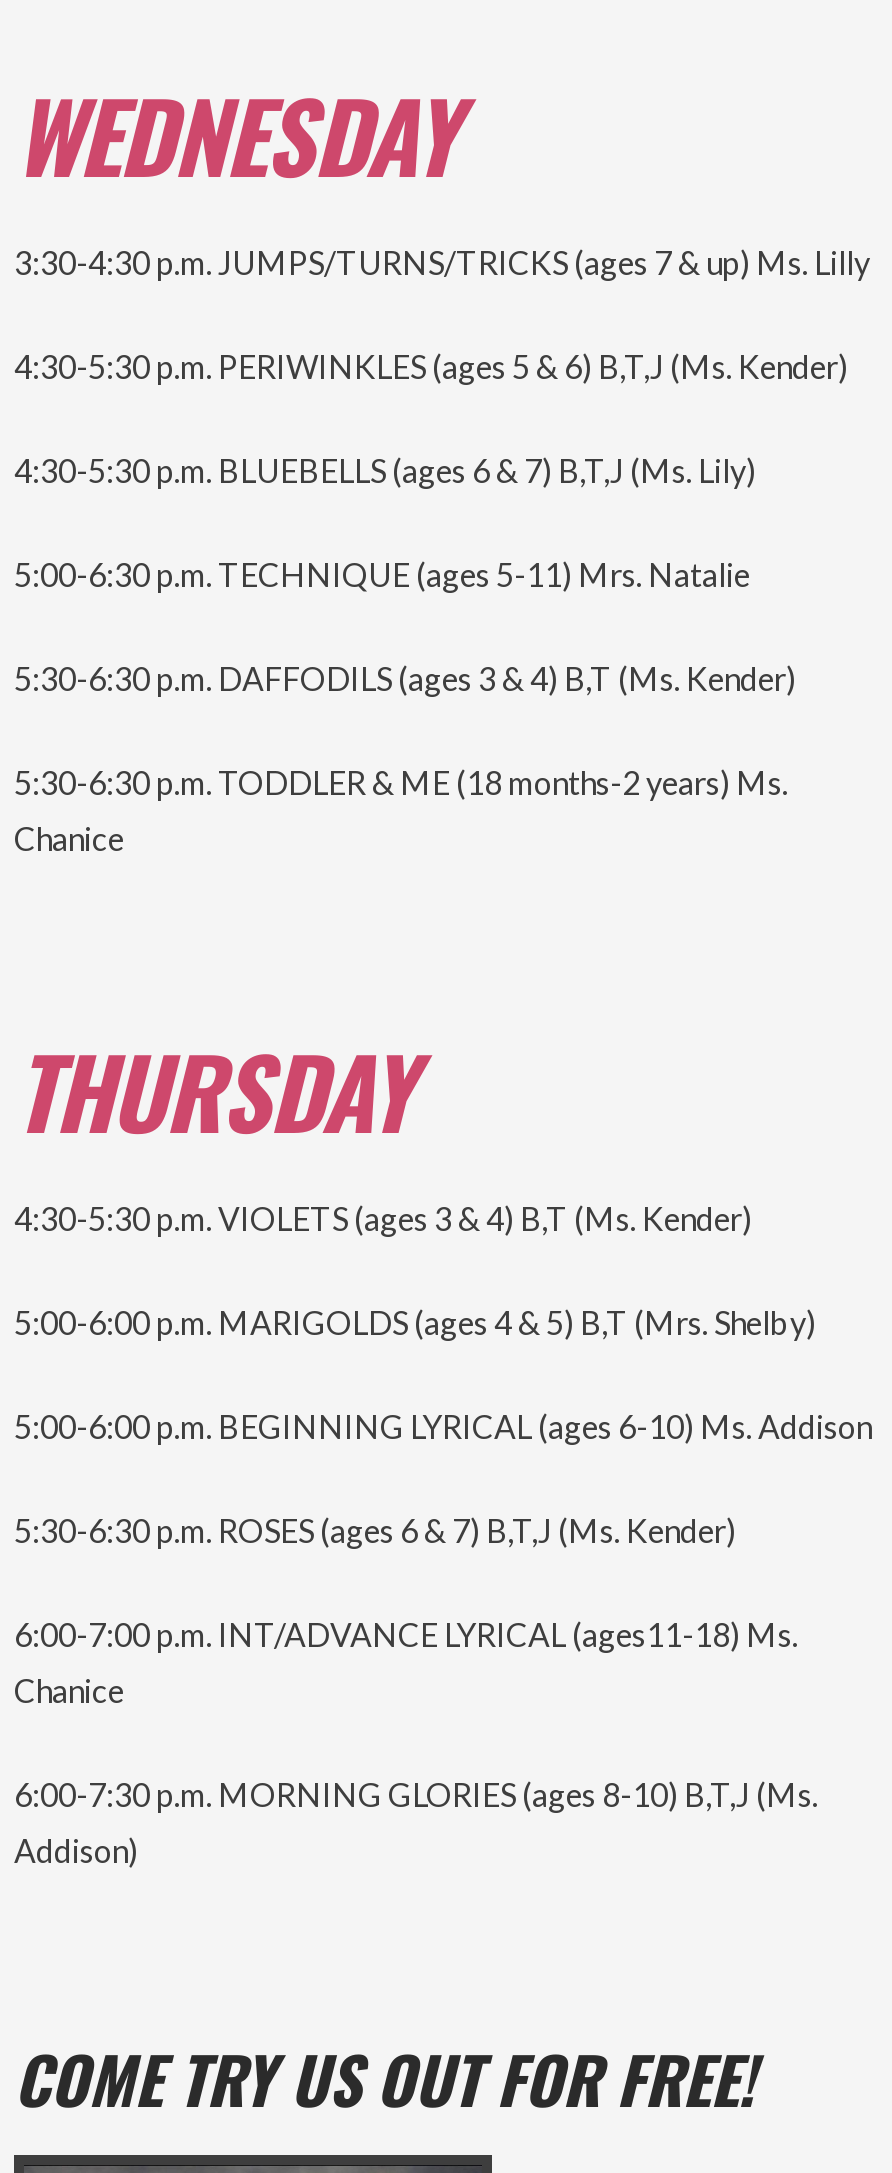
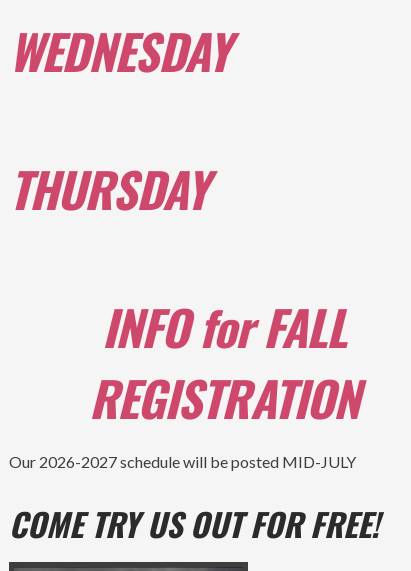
[14,243,870,857] 3:30-4:30 p.m. JUMPS/TURNS/TRICKS (ages 7 & up) Ms. Lilly | 4:30-5:30 p.m. PERIWINKLES (ages 5 & 6) B,T,J (Ms. Kender) | 4:30-5:30 p.m. BLUEBELLS (ages 6 & 7) B,T,J (Ms. Lily) | 5:00-6:30 p.m. TECHNIQUE (ages 5-11) Mrs. Natalie | 5:30-6:30 p.m. DAFFODILS (ages 3 & 4) B,T (Ms. Kender) | 5:30-6:30 p.m. TODDLER & ME (18 months-2 years) Ms. | Chanice -> none
[14,1199,872,1869] 4:30-5:30 p.m. VIOLETS (ages 3 & 4) B,T (Ms. Kender) | 5:00-6:00 p.m. MARIGOLDS (ages 4 & 5) B,T (Mrs. Shelby) | 5:00-6:00 p.m. BEGINNING LYRICAL (ages 6-10) Ms. Addison | 5:30-6:30 p.m. ROSES (ages 6 & 7) B,T,J (Ms. Kender) | 6:00-7:00 p.m. INT/ADVANCE LYRICAL (ages11-18) Ms. | Chanice | 6:00-7:30 p.m. MORNING GLORIES (ages 8-10) B,T,J (Ms. | Addison) -> [9,291,359,471] INFO for FALL | REGISTRATION | Our 2026-2027 schedule will be posted MID-JULY

